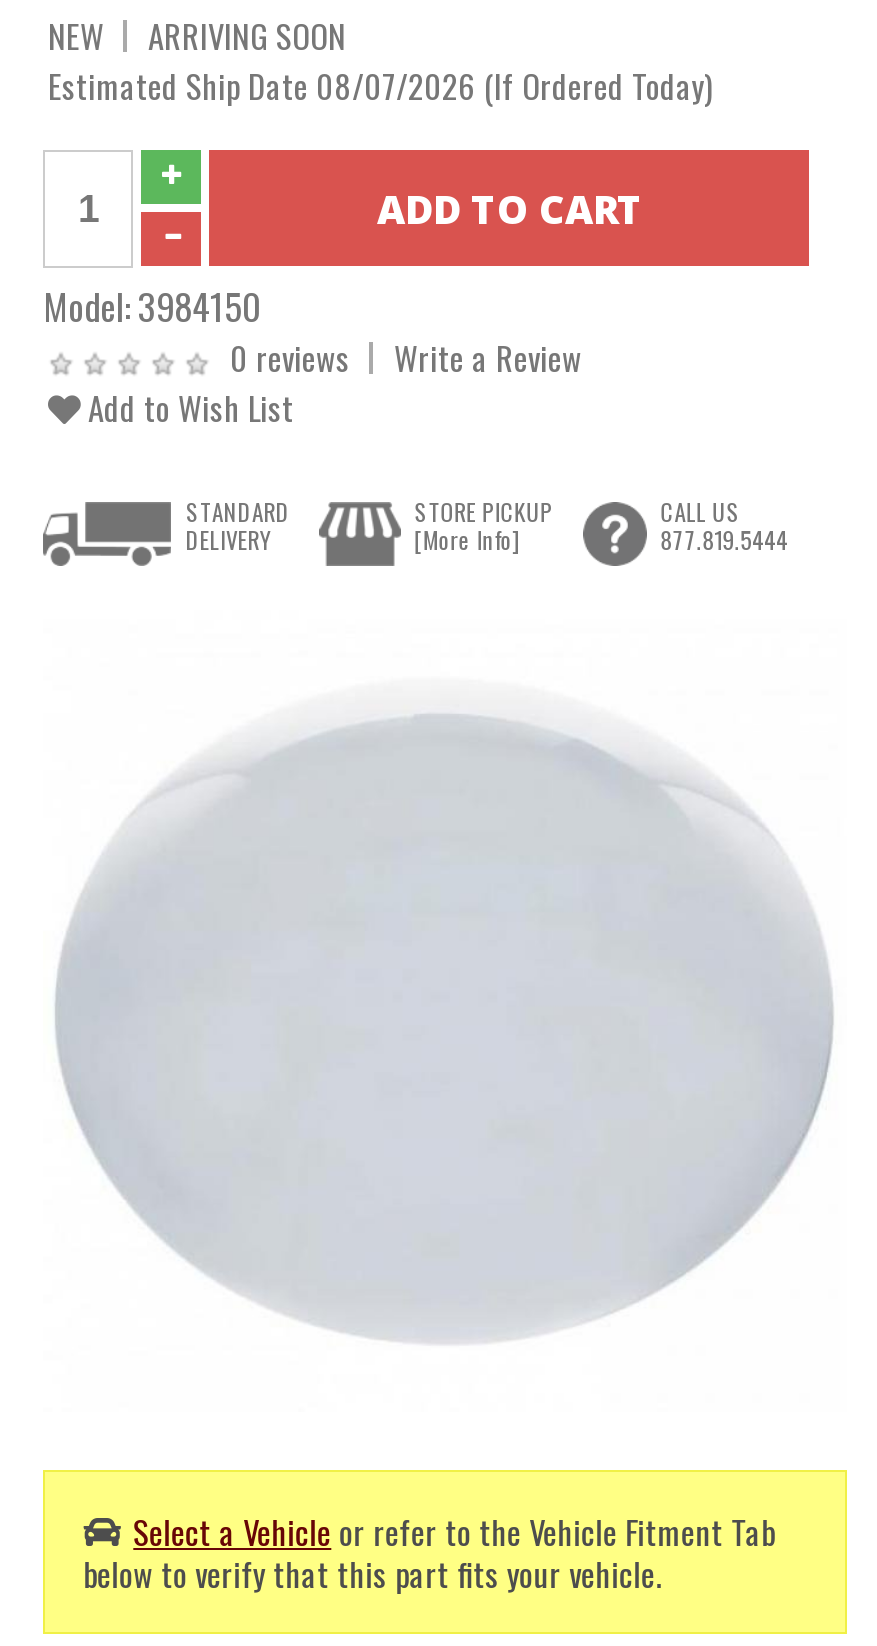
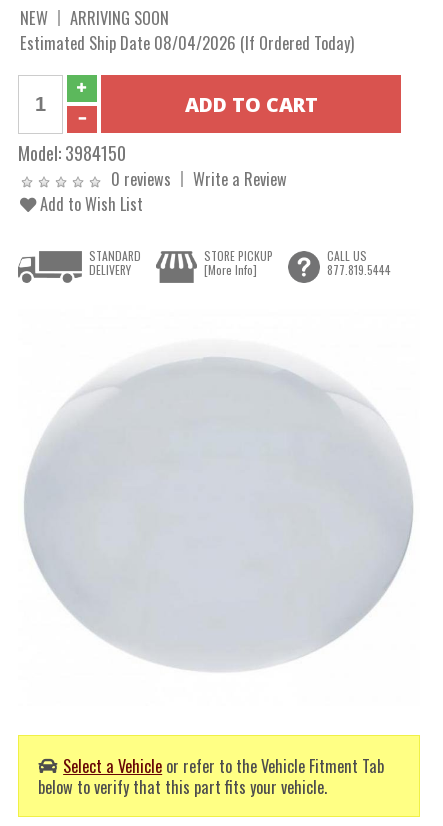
[48,60,712,110] Estimated Ship Date 08/07/2026 (If Ordered Today) -> [20,30,354,55] Estimated Ship Date 08/04/2026 (If Ordered Today)

